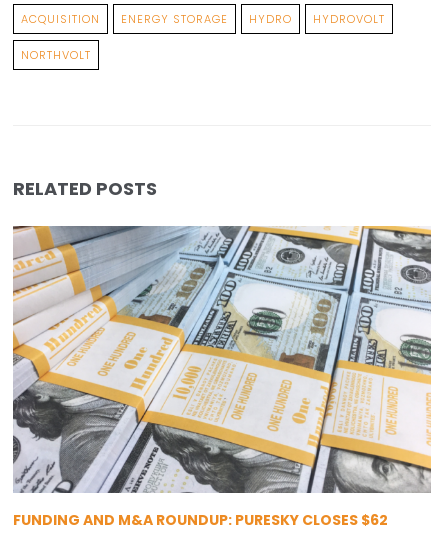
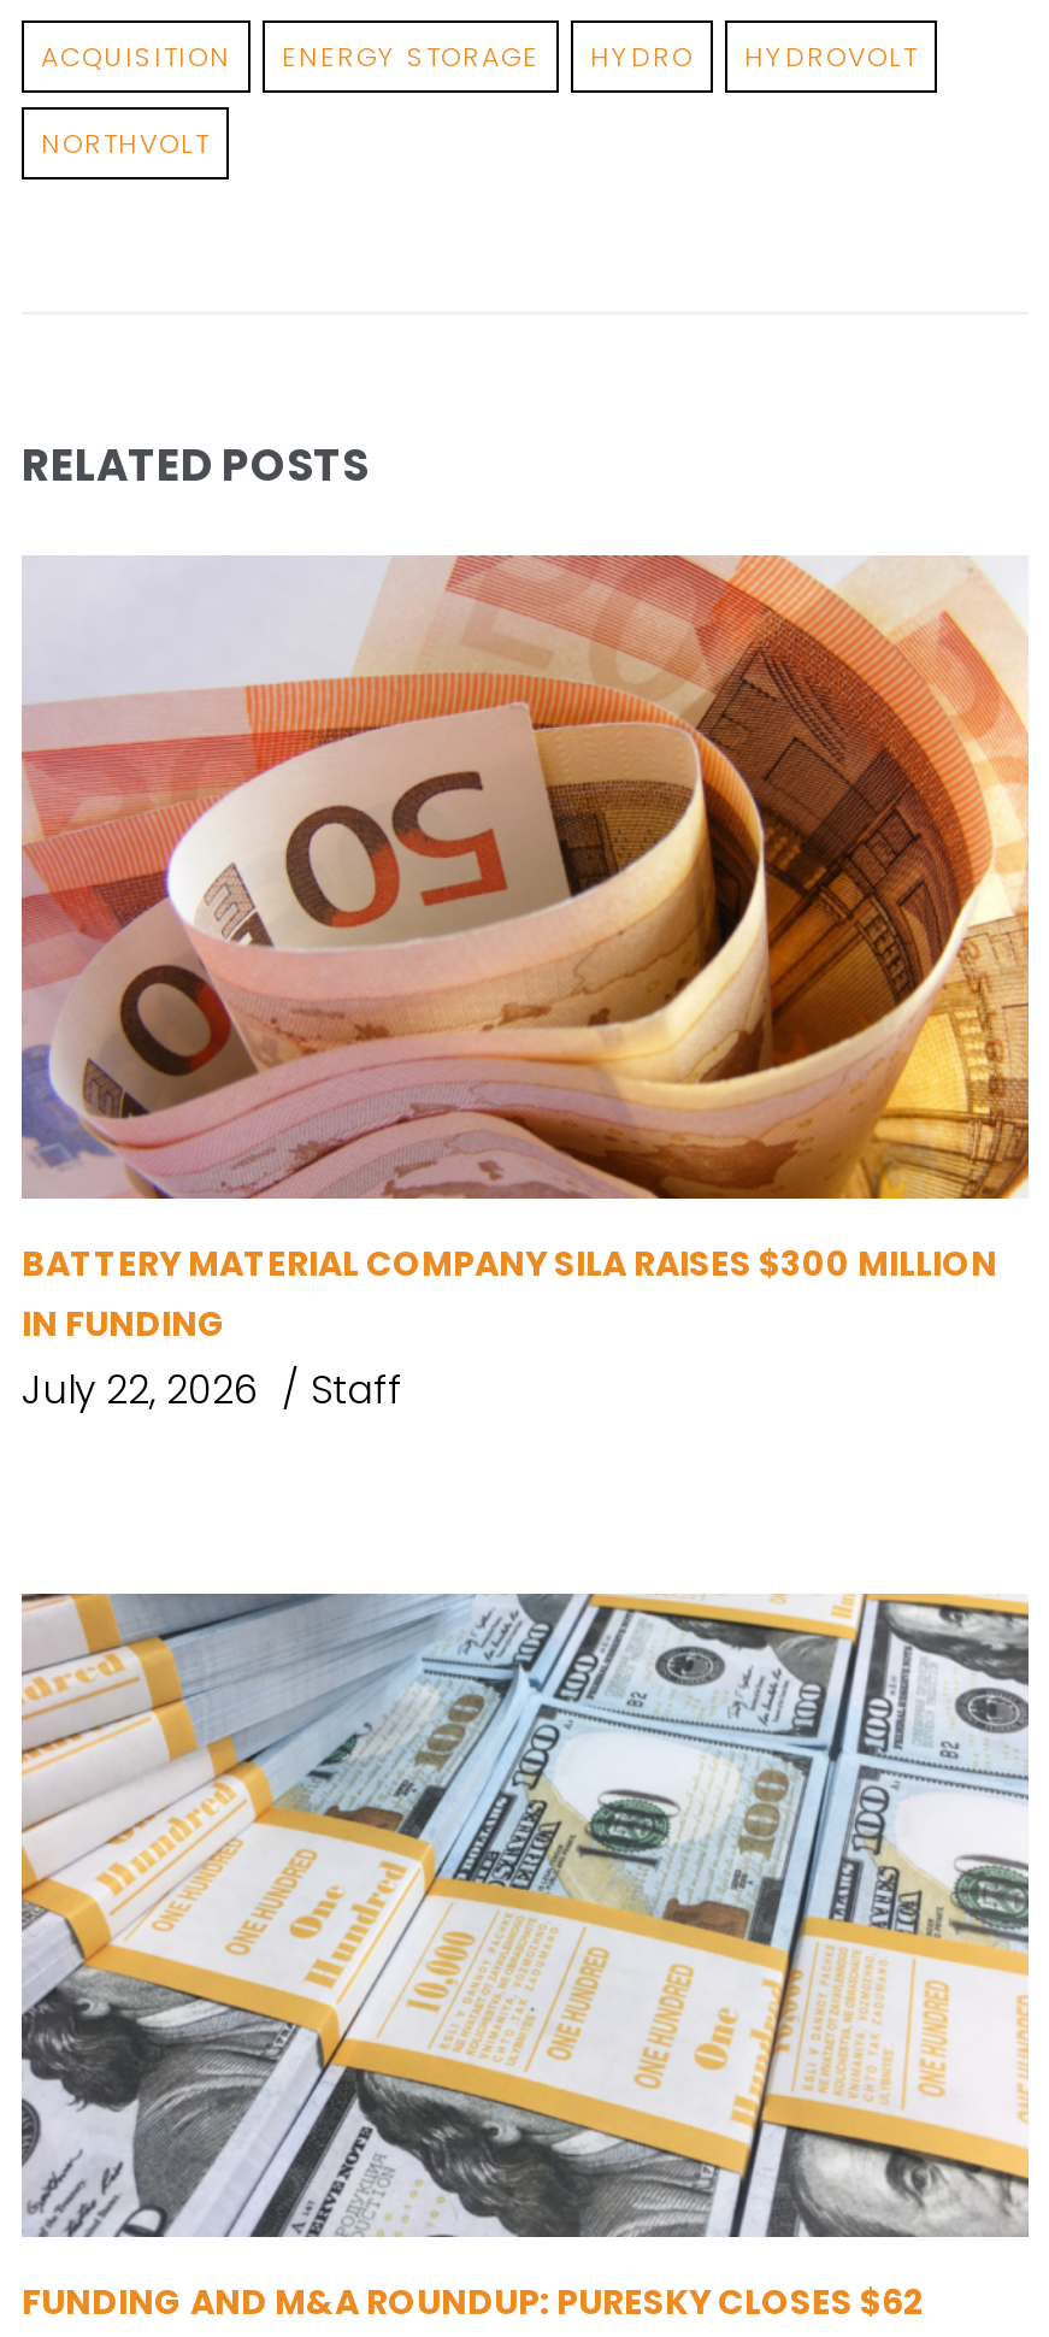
none -> [22,554,1031,1419] [image] | BATTERY MATERIAL COMPANY SILA RAISES $300 MILLION | IN FUNDING | July 22, 2026 | Staff

